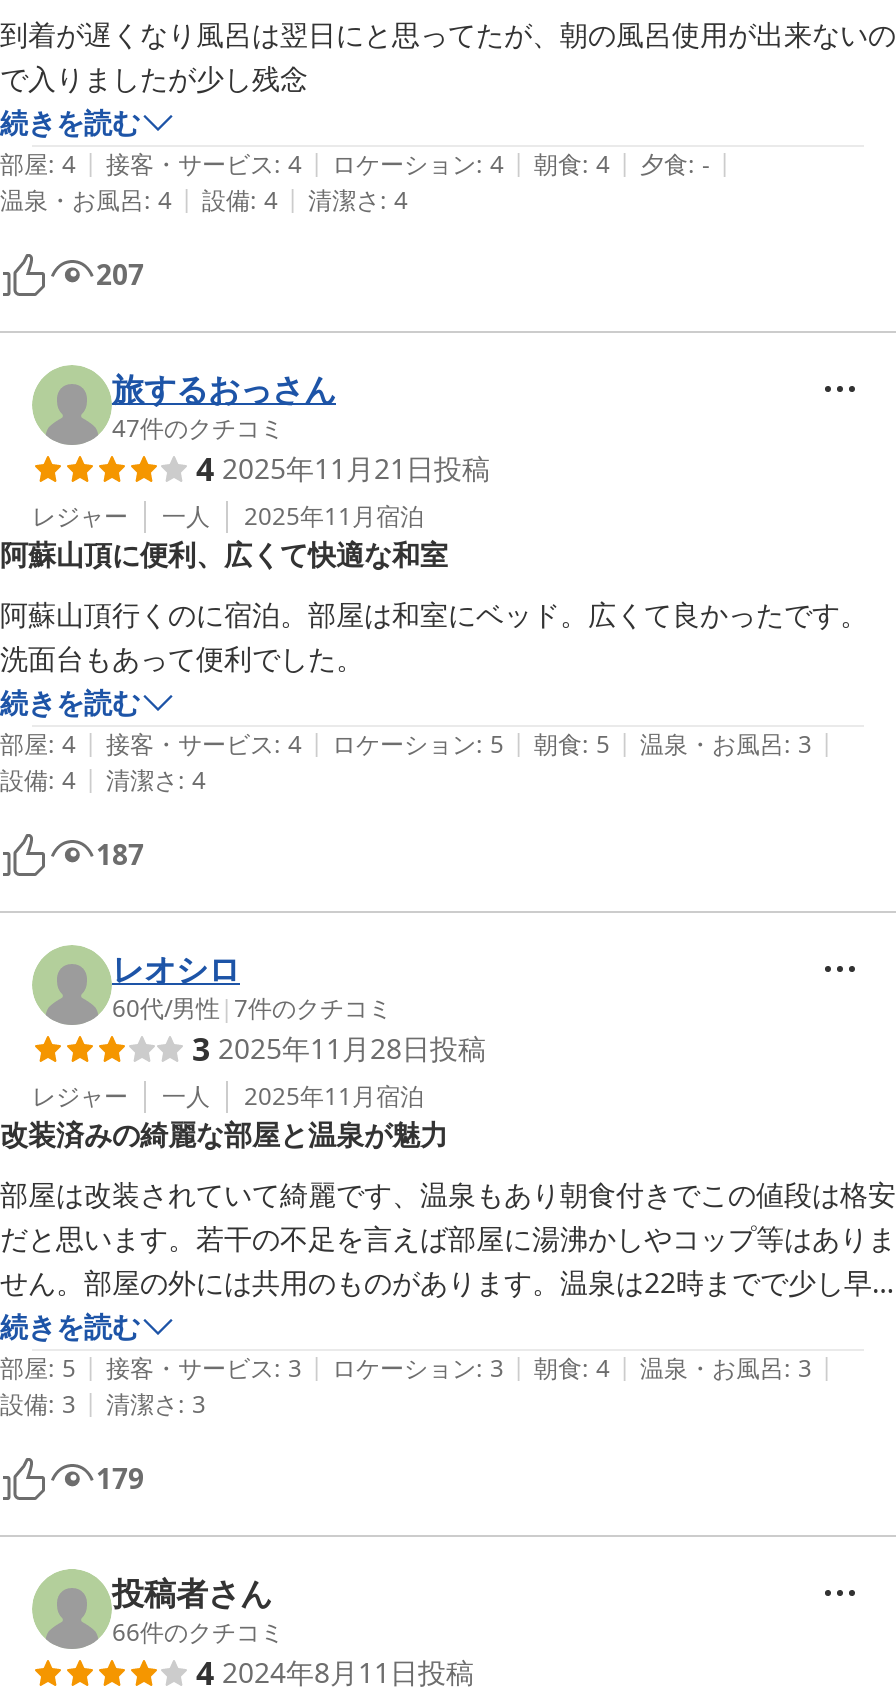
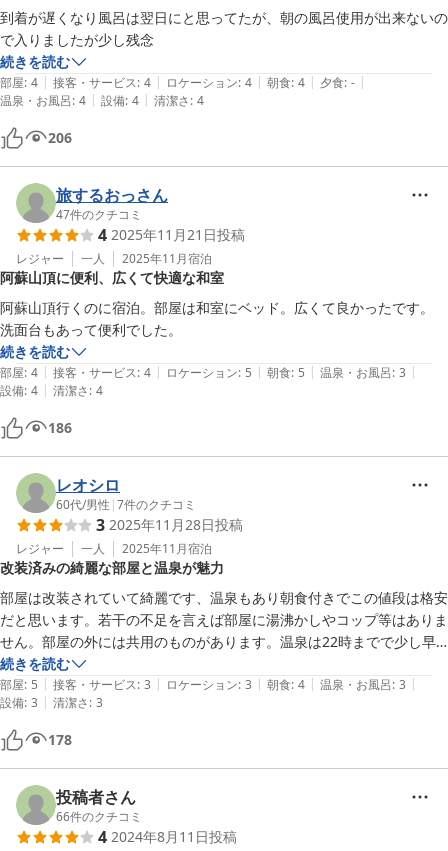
[96,255,144,293] 207 -> [48,128,72,147] 206
[96,835,144,873] 187 -> [48,418,72,437] 186
[96,1459,144,1497] 179 -> [48,730,72,749] 178

